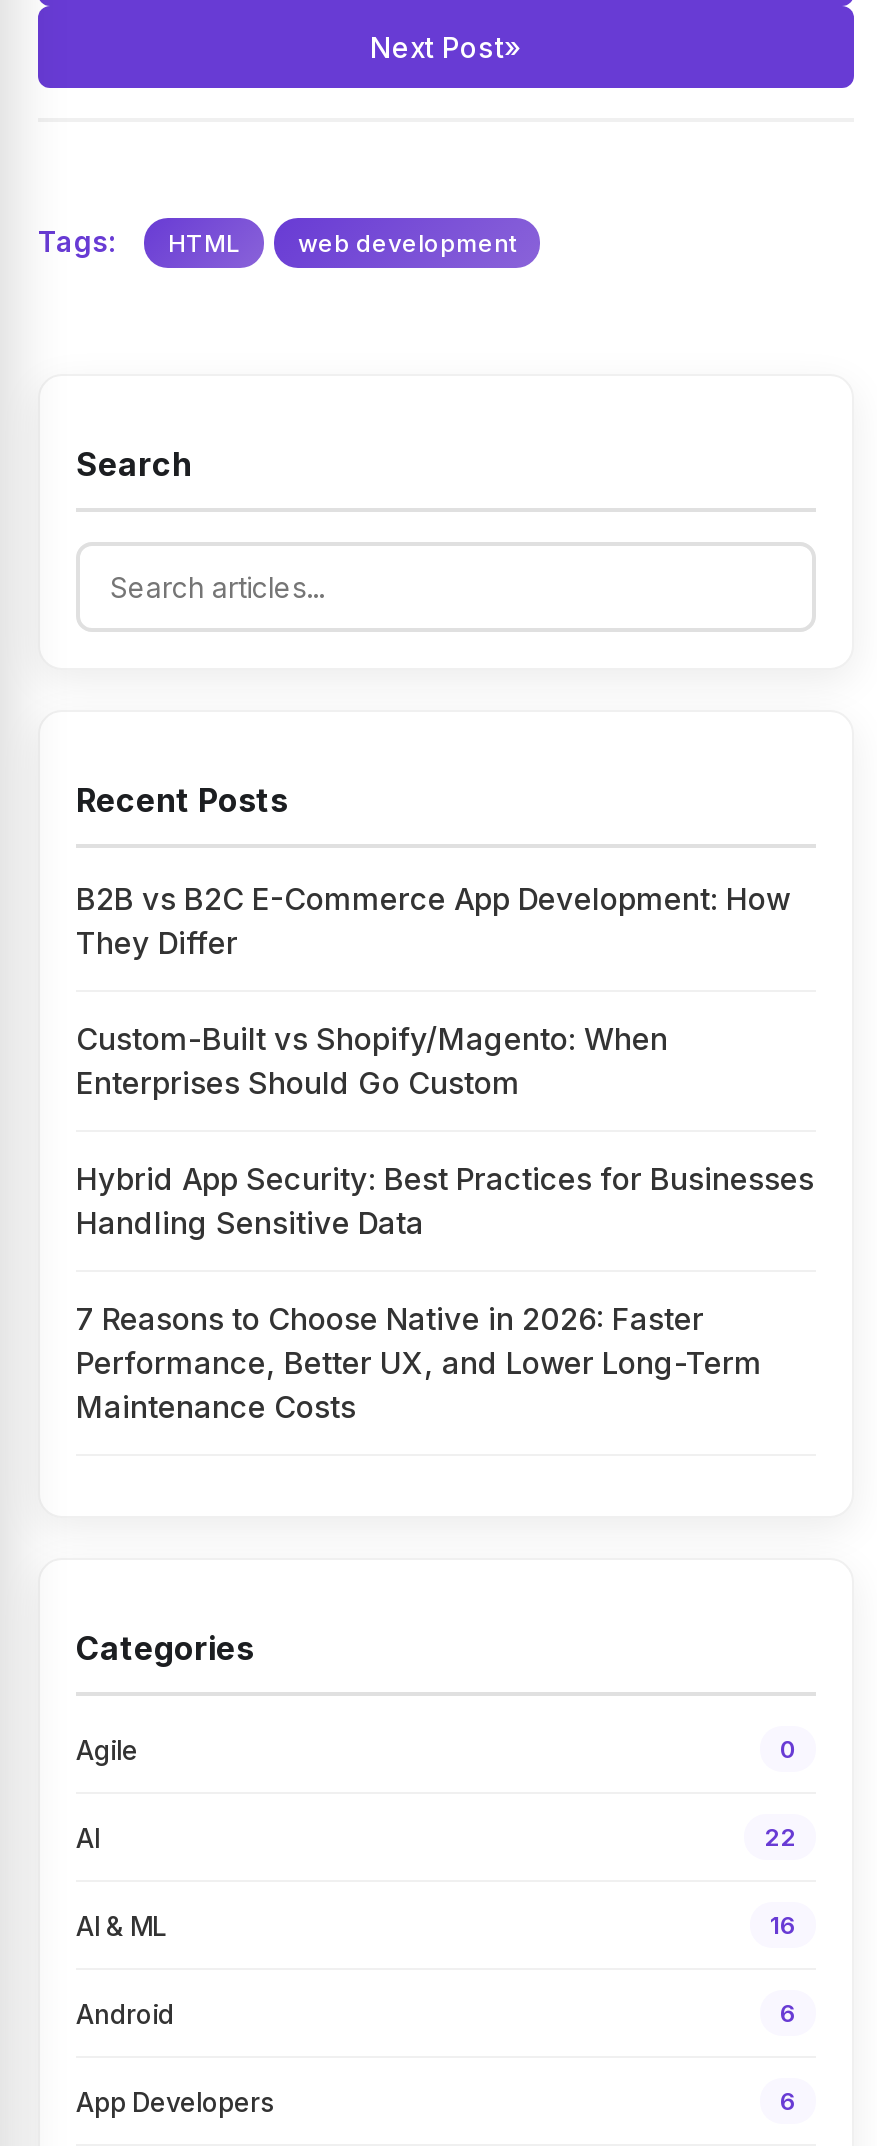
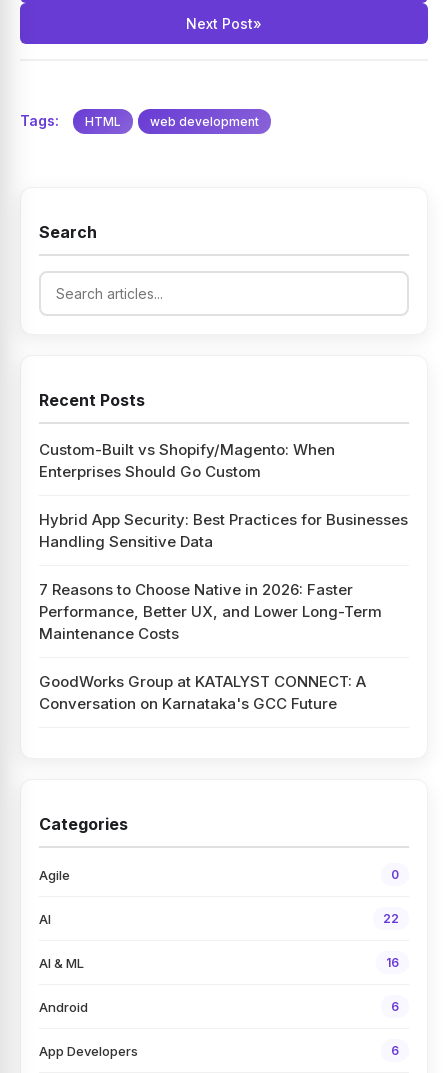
[76,880,790,962] B2B vs B2C E-Commerce App Development: How | They Differ -> none
moved [76,1020,814,1426] -> [39,440,408,643]: Custom-Built vs Shopify/Magento: When | Enterprises Should Go Custom | Hybrid App Security: Best Practices for Businesses | Handling Sensitive Data | 7 Reasons to Choose Native in 2026: Faster | Performance, Better UX, and Lower Long-Term | Maintenance Costs
none -> [39,672,366,713] GoodWorks Group at KATALYST CONNECT: A | Conversation on Karnataka's GCC Future

